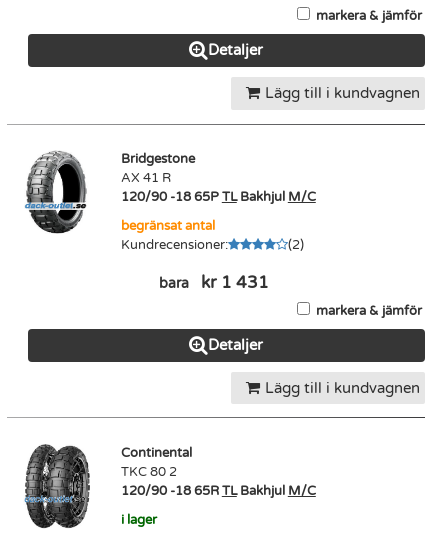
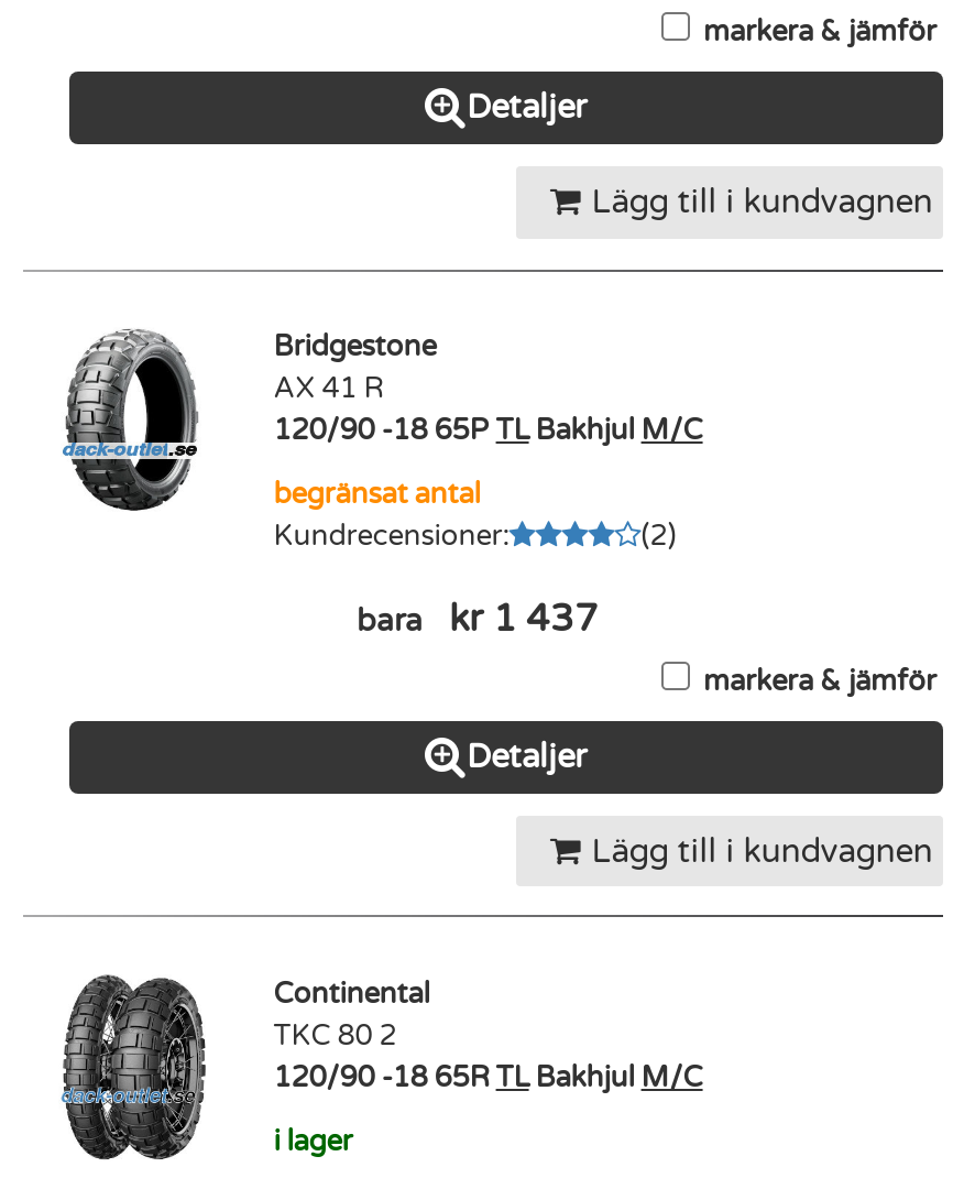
[158,272,268,293] bara kr 1 431 -> [357,595,599,641] bara kr 1 437

